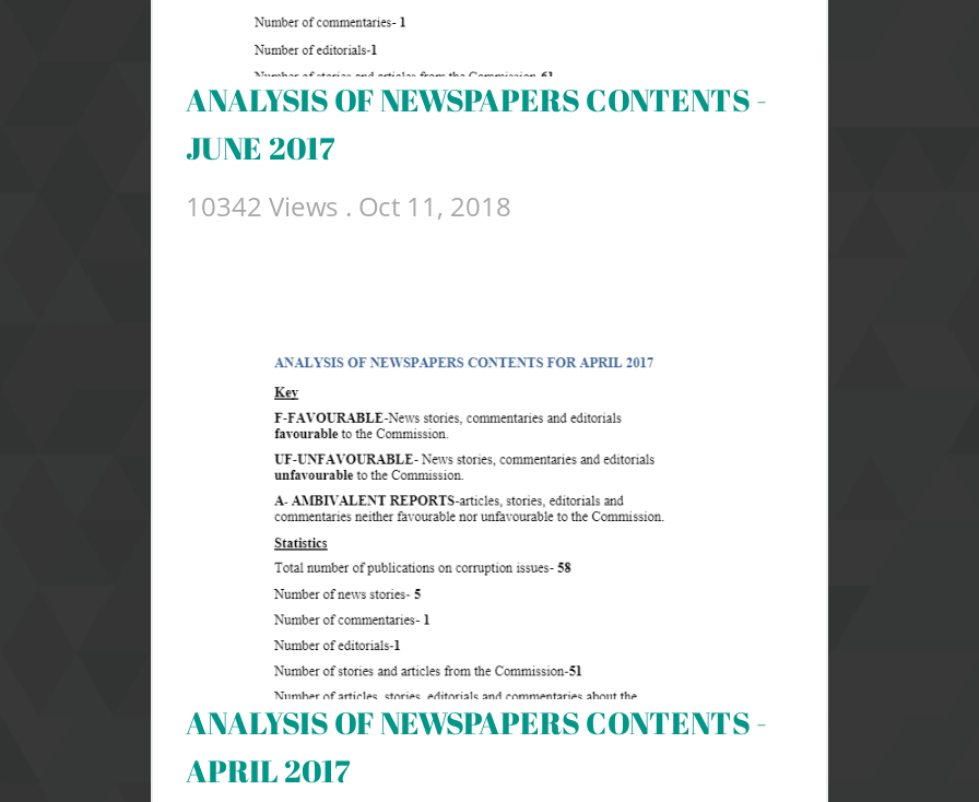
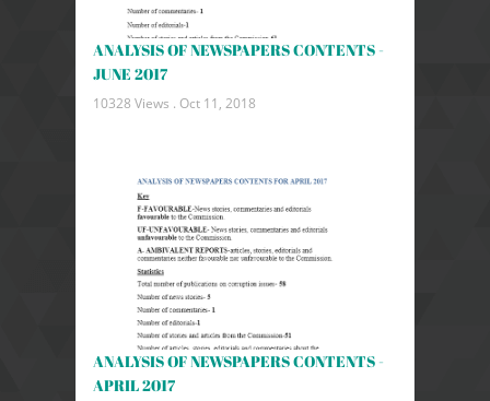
[186,188,511,223] 10342 Views . Oct 11, 2018 -> [93,94,256,112] 10328 Views . Oct 11, 2018

